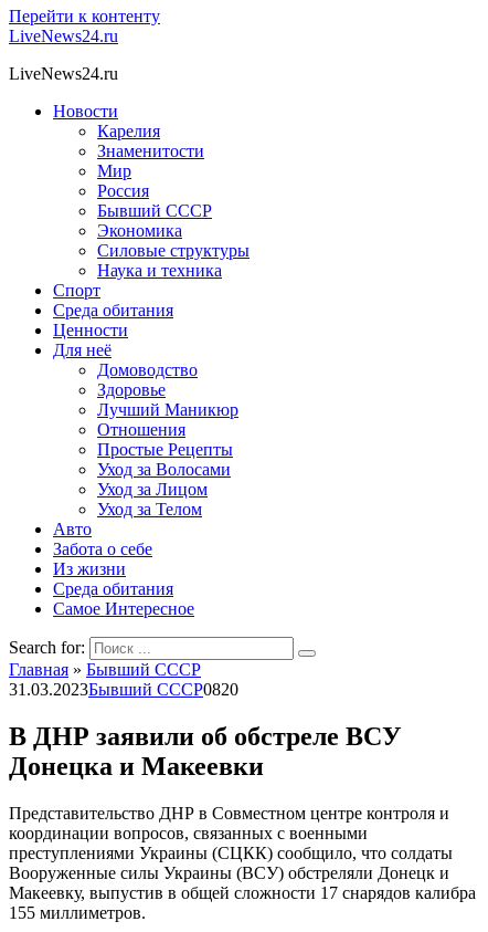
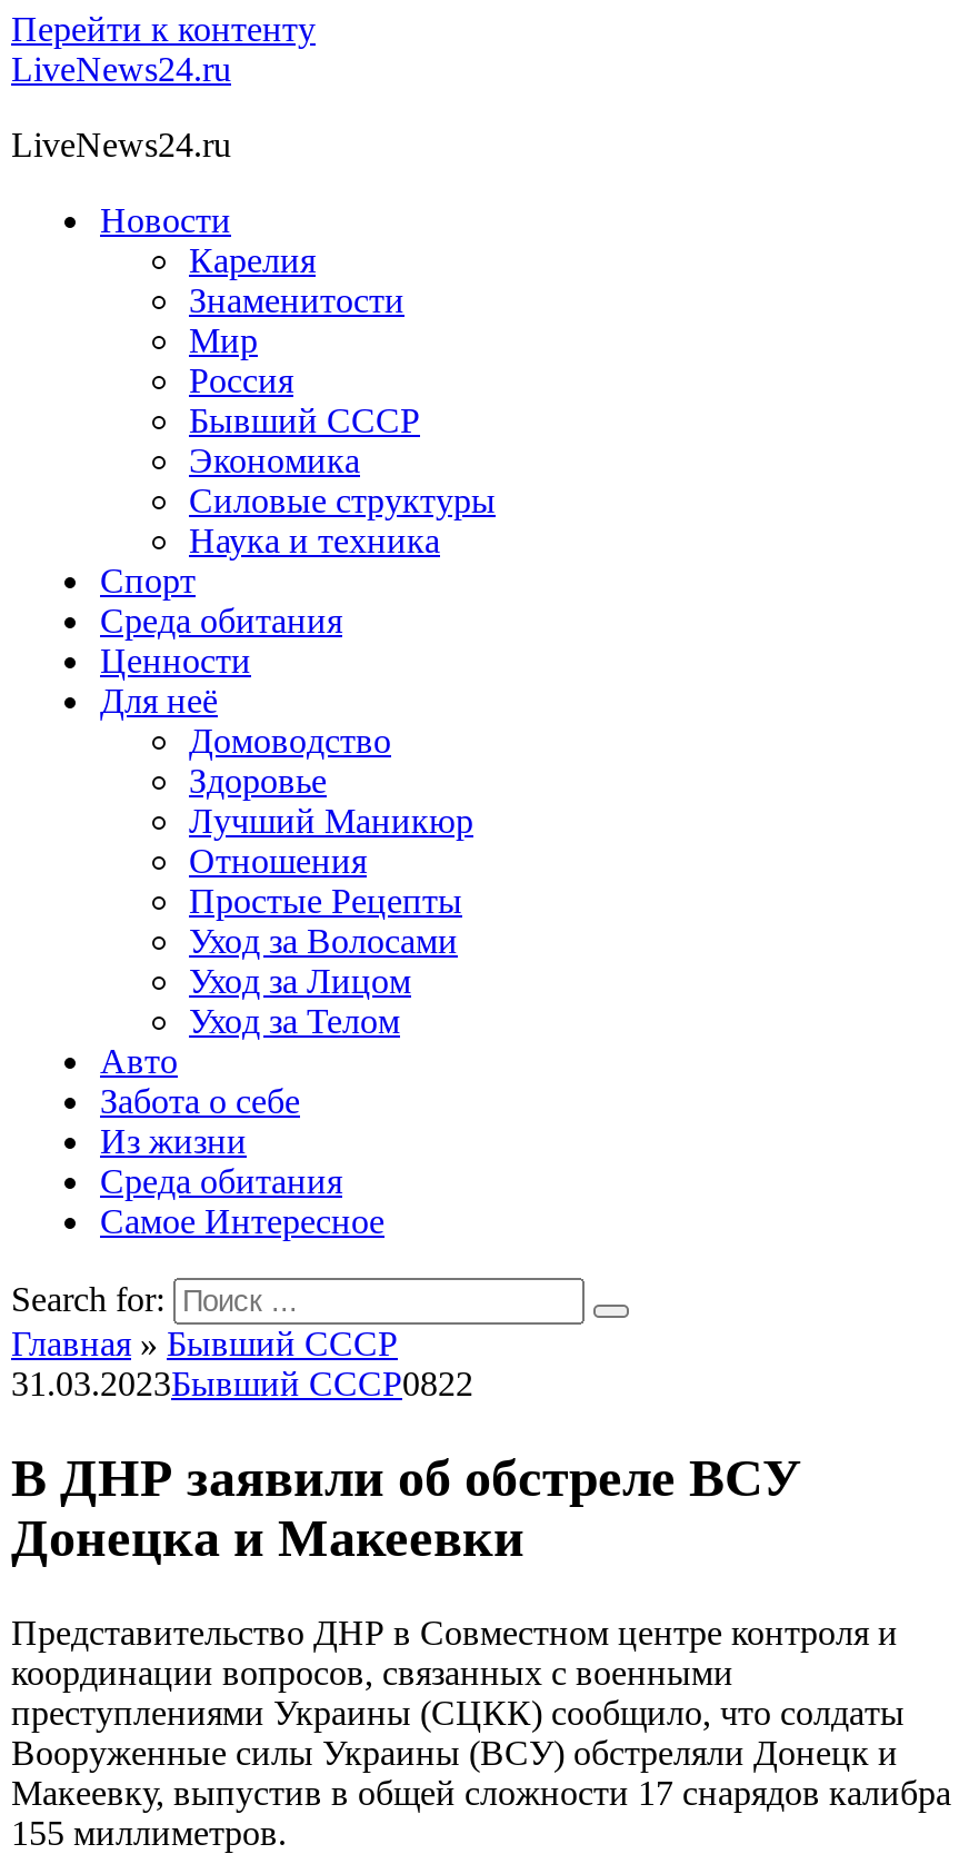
[9,680,238,699] 31.03.2023Бывший СССР0820 -> [11,1365,473,1402] 31.03.2023Бывший СССР0822

